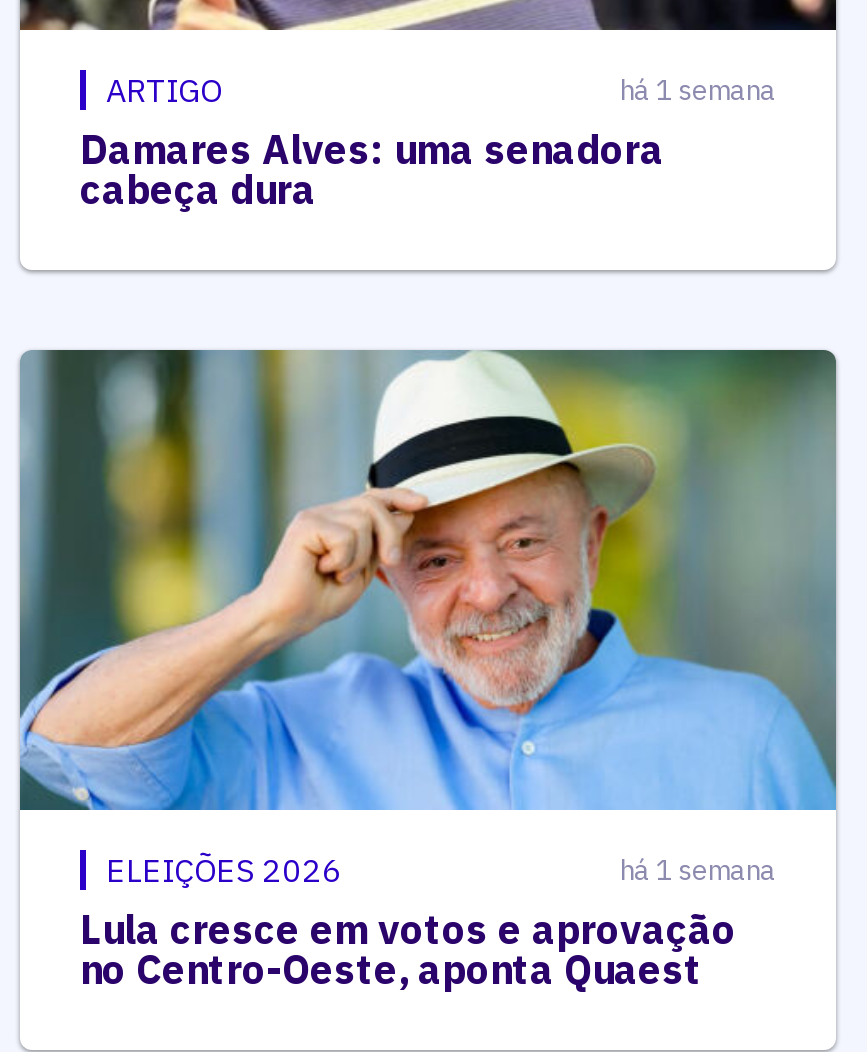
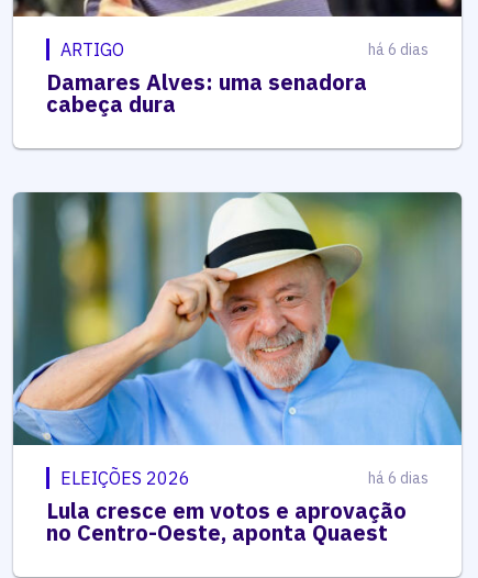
[620,72,776,108] há 1 semana -> [368,40,429,59] há 6 dias
[620,851,776,887] há 1 semana -> [368,468,429,487] há 6 dias

